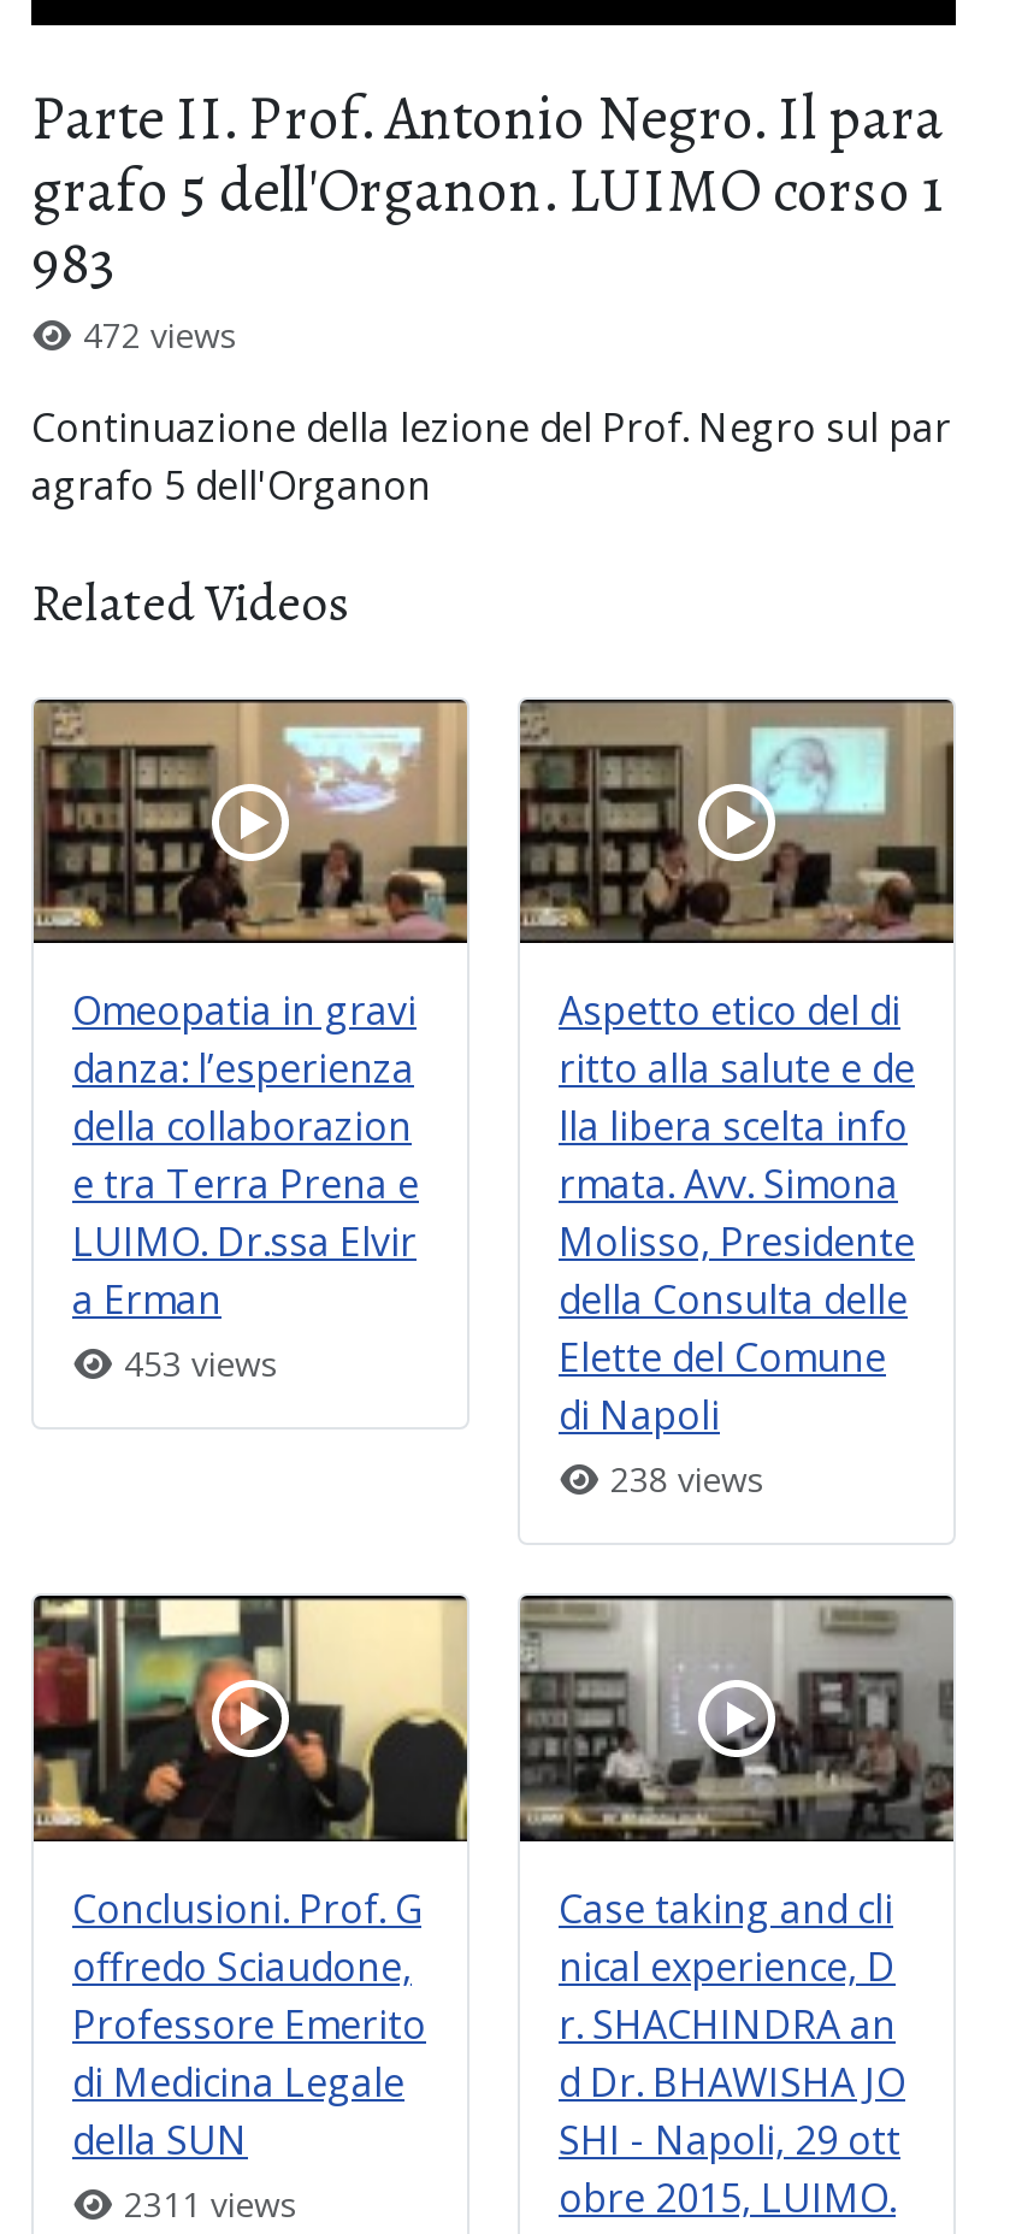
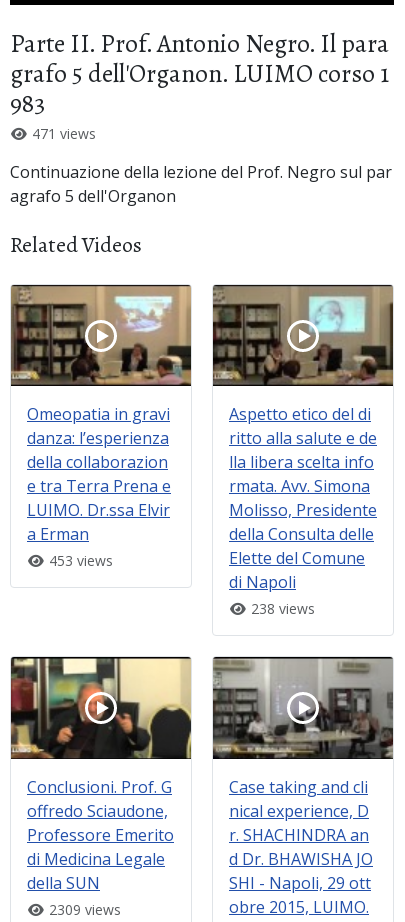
[73,312,237,358] 472 views -> [27,124,95,143] 471 views
[114,2180,297,2226] 2311 views -> [44,899,120,918] 2309 views

